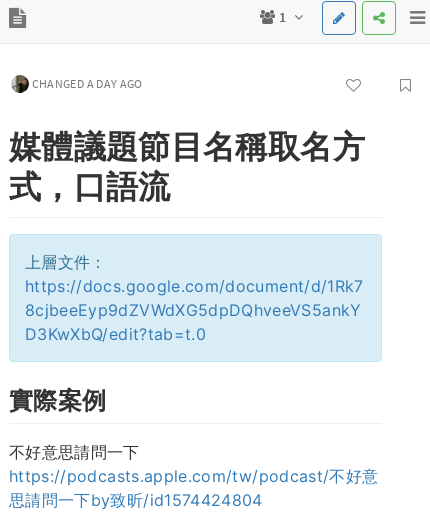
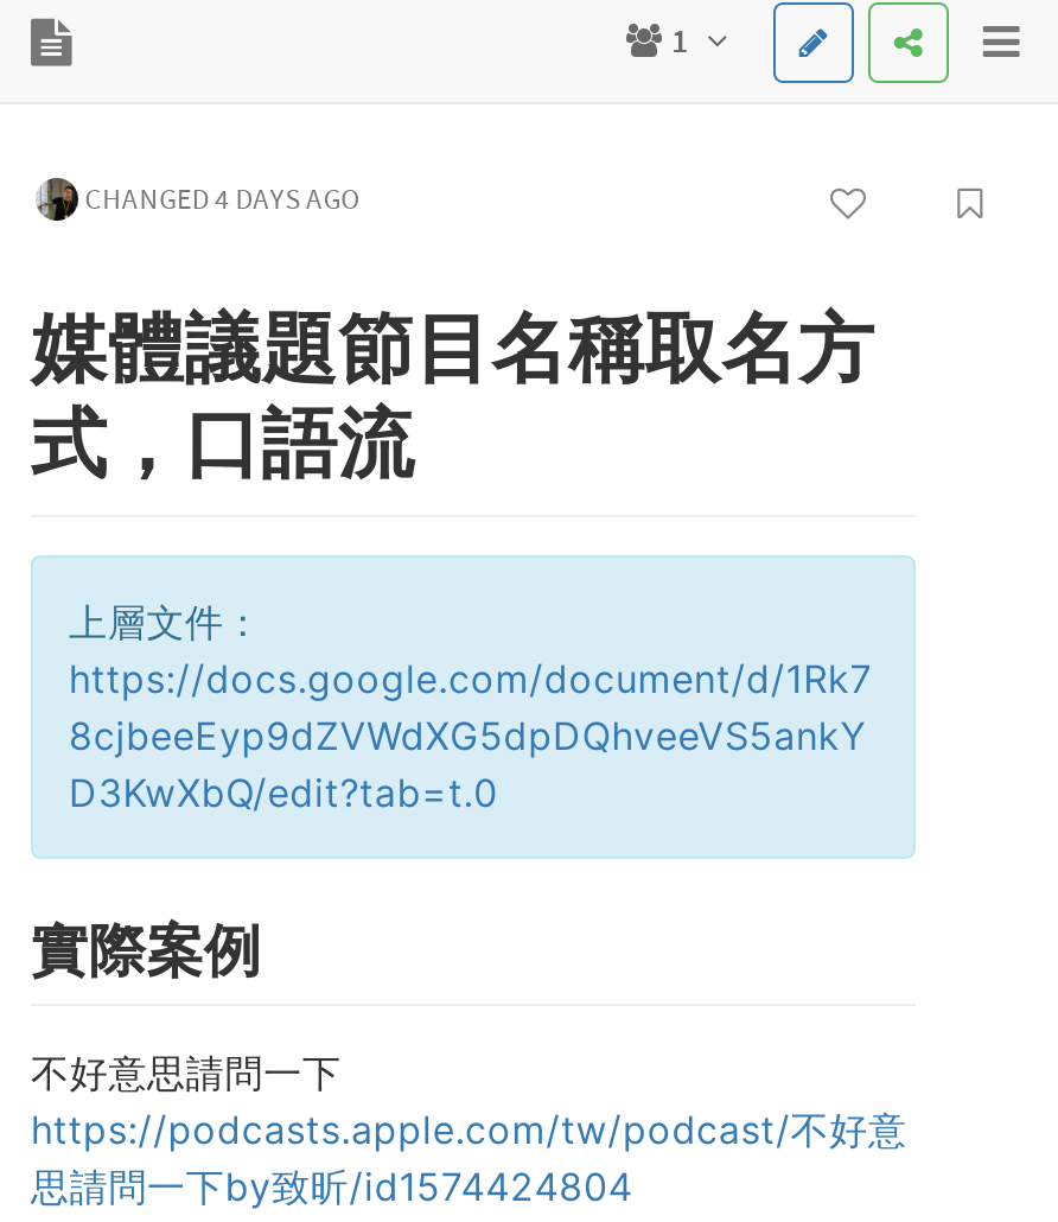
[32,77,143,92] CHANGED A DAY AGO -> [85,183,361,218] CHANGED 4 DAYS AGO

